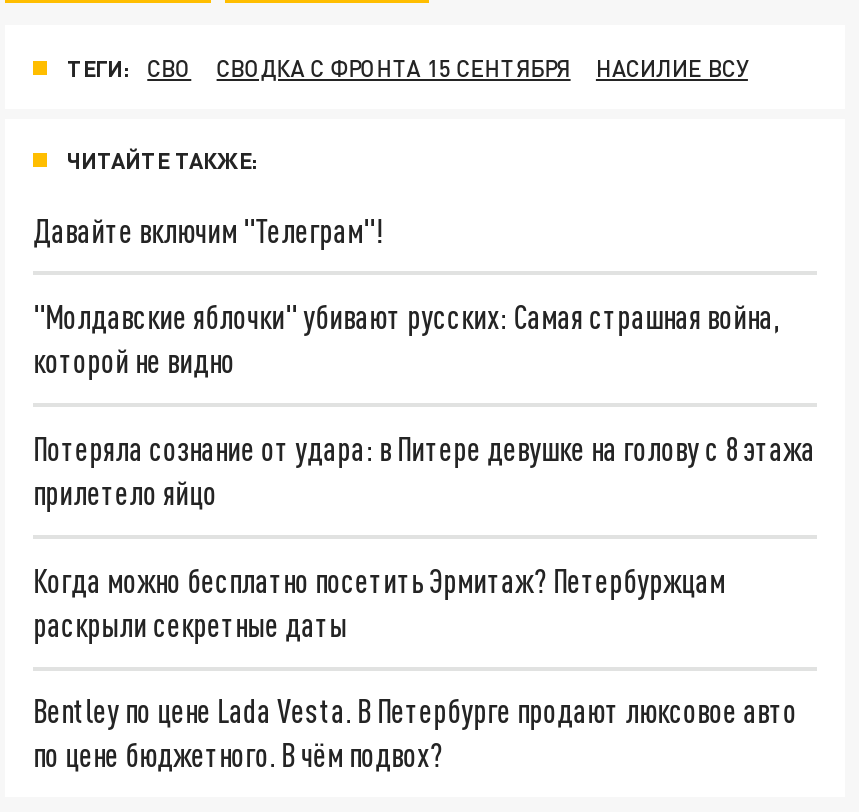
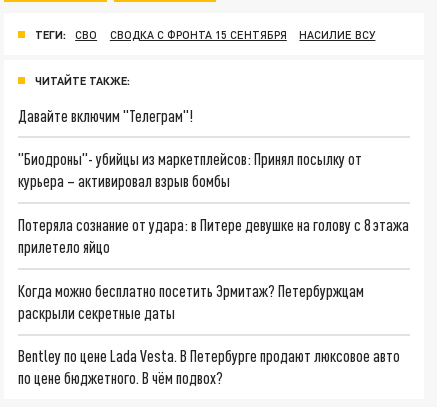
[33,298,779,380] "Молдавские яблочки" убивают русских: Самая страшная война, | которой не видно -> [18,149,362,190] "Биодроны"- убийцы из маркетплейсов: Принял посылку от | курьера – активировал взрыв бомбы

